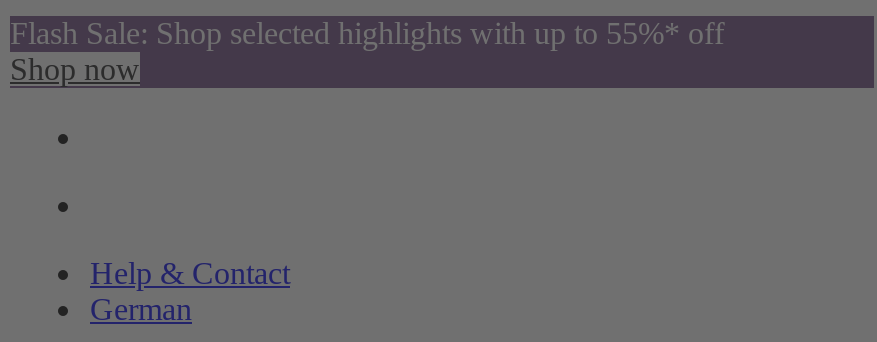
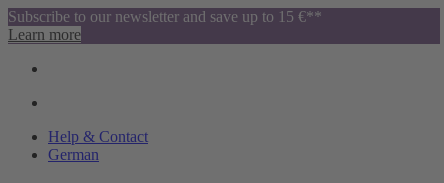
[10,16,724,86] Flash Sale: Shop selected highlights with up to 55%* off | Shop now -> [8,8,322,43] Subscribe to our newsletter and save up to 15 €** | Learn more

